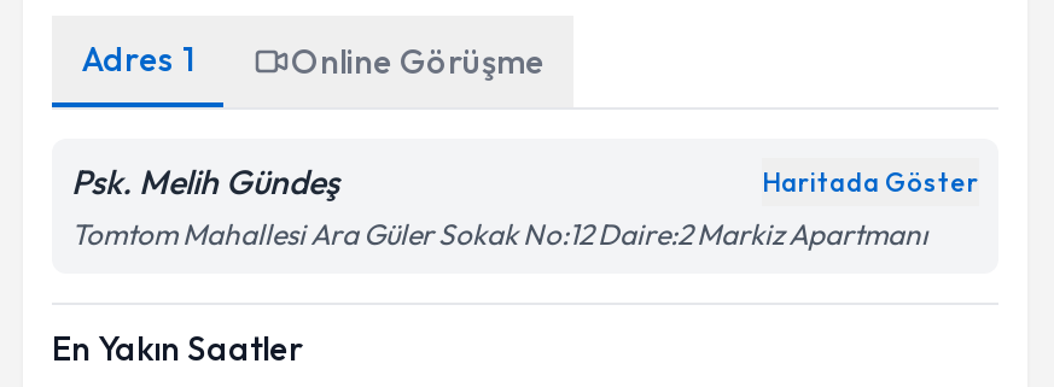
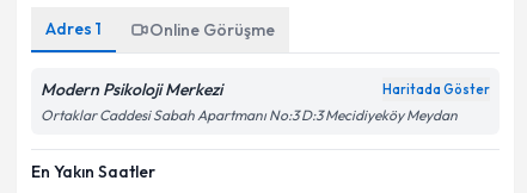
[71,160,339,204] Psk. Melih Gündeş -> [41,79,222,100] Modern Psikoloji Merkezi
[71,216,928,252] Tomtom Mahallesi Ara Güler Sokak No:12 Daire:2 Markiz Apartmanı -> [41,106,458,124] Ortaklar Caddesi Sabah Apartmanı No:3 D:3 Mecidiyeköy Meydan

